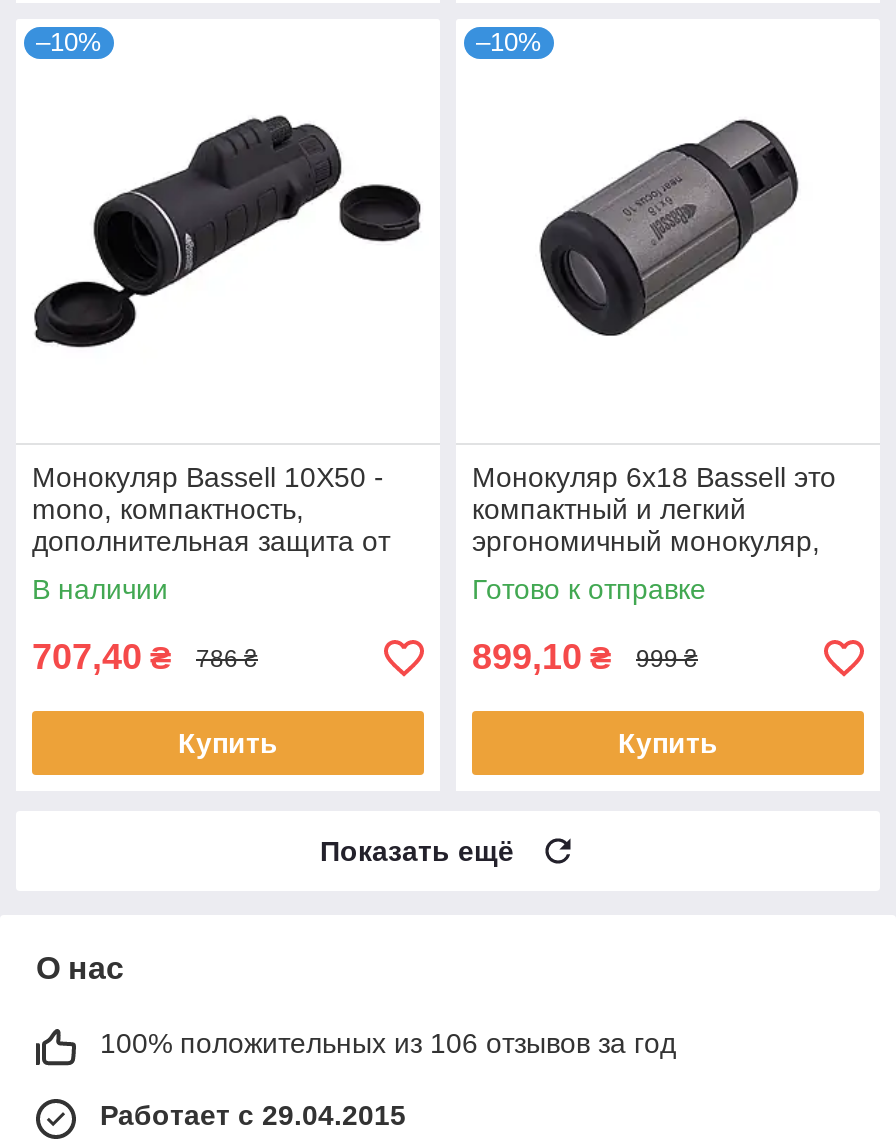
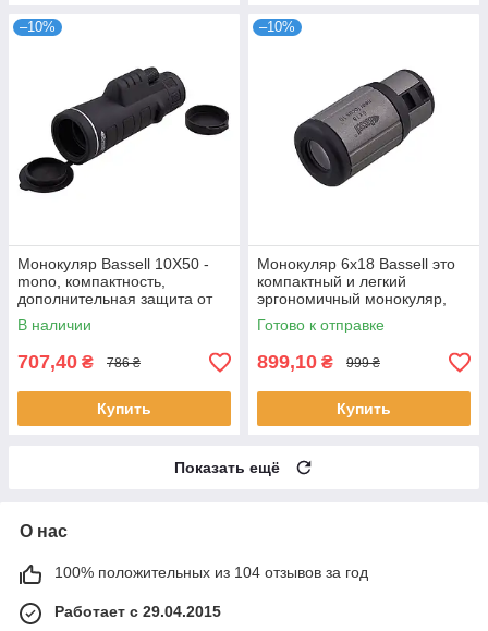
[100,1028,676,1060] 100% положительных из 106 отзывов за год -> [54,564,368,581] 100% положительных из 104 отзывов за год

